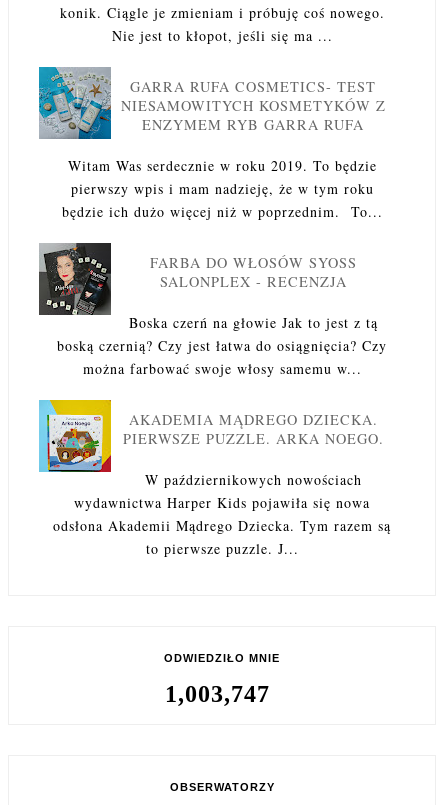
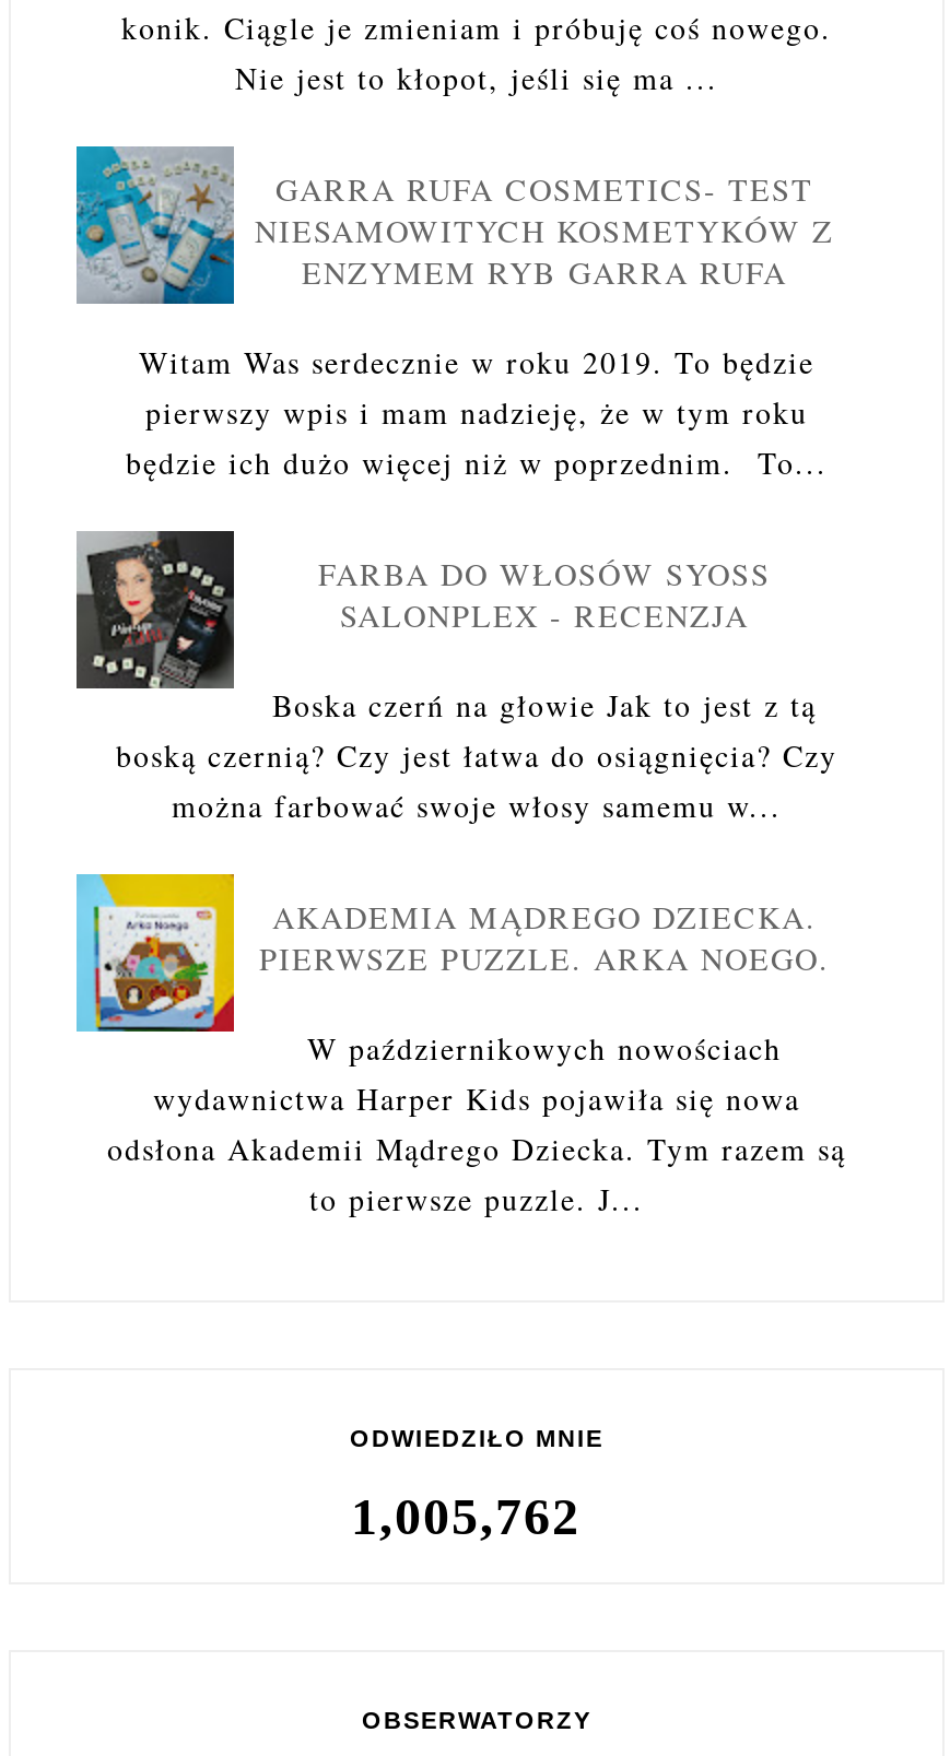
[164,681,269,707] 1,003,747 -> [351,1488,580,1544] 1,005,762

